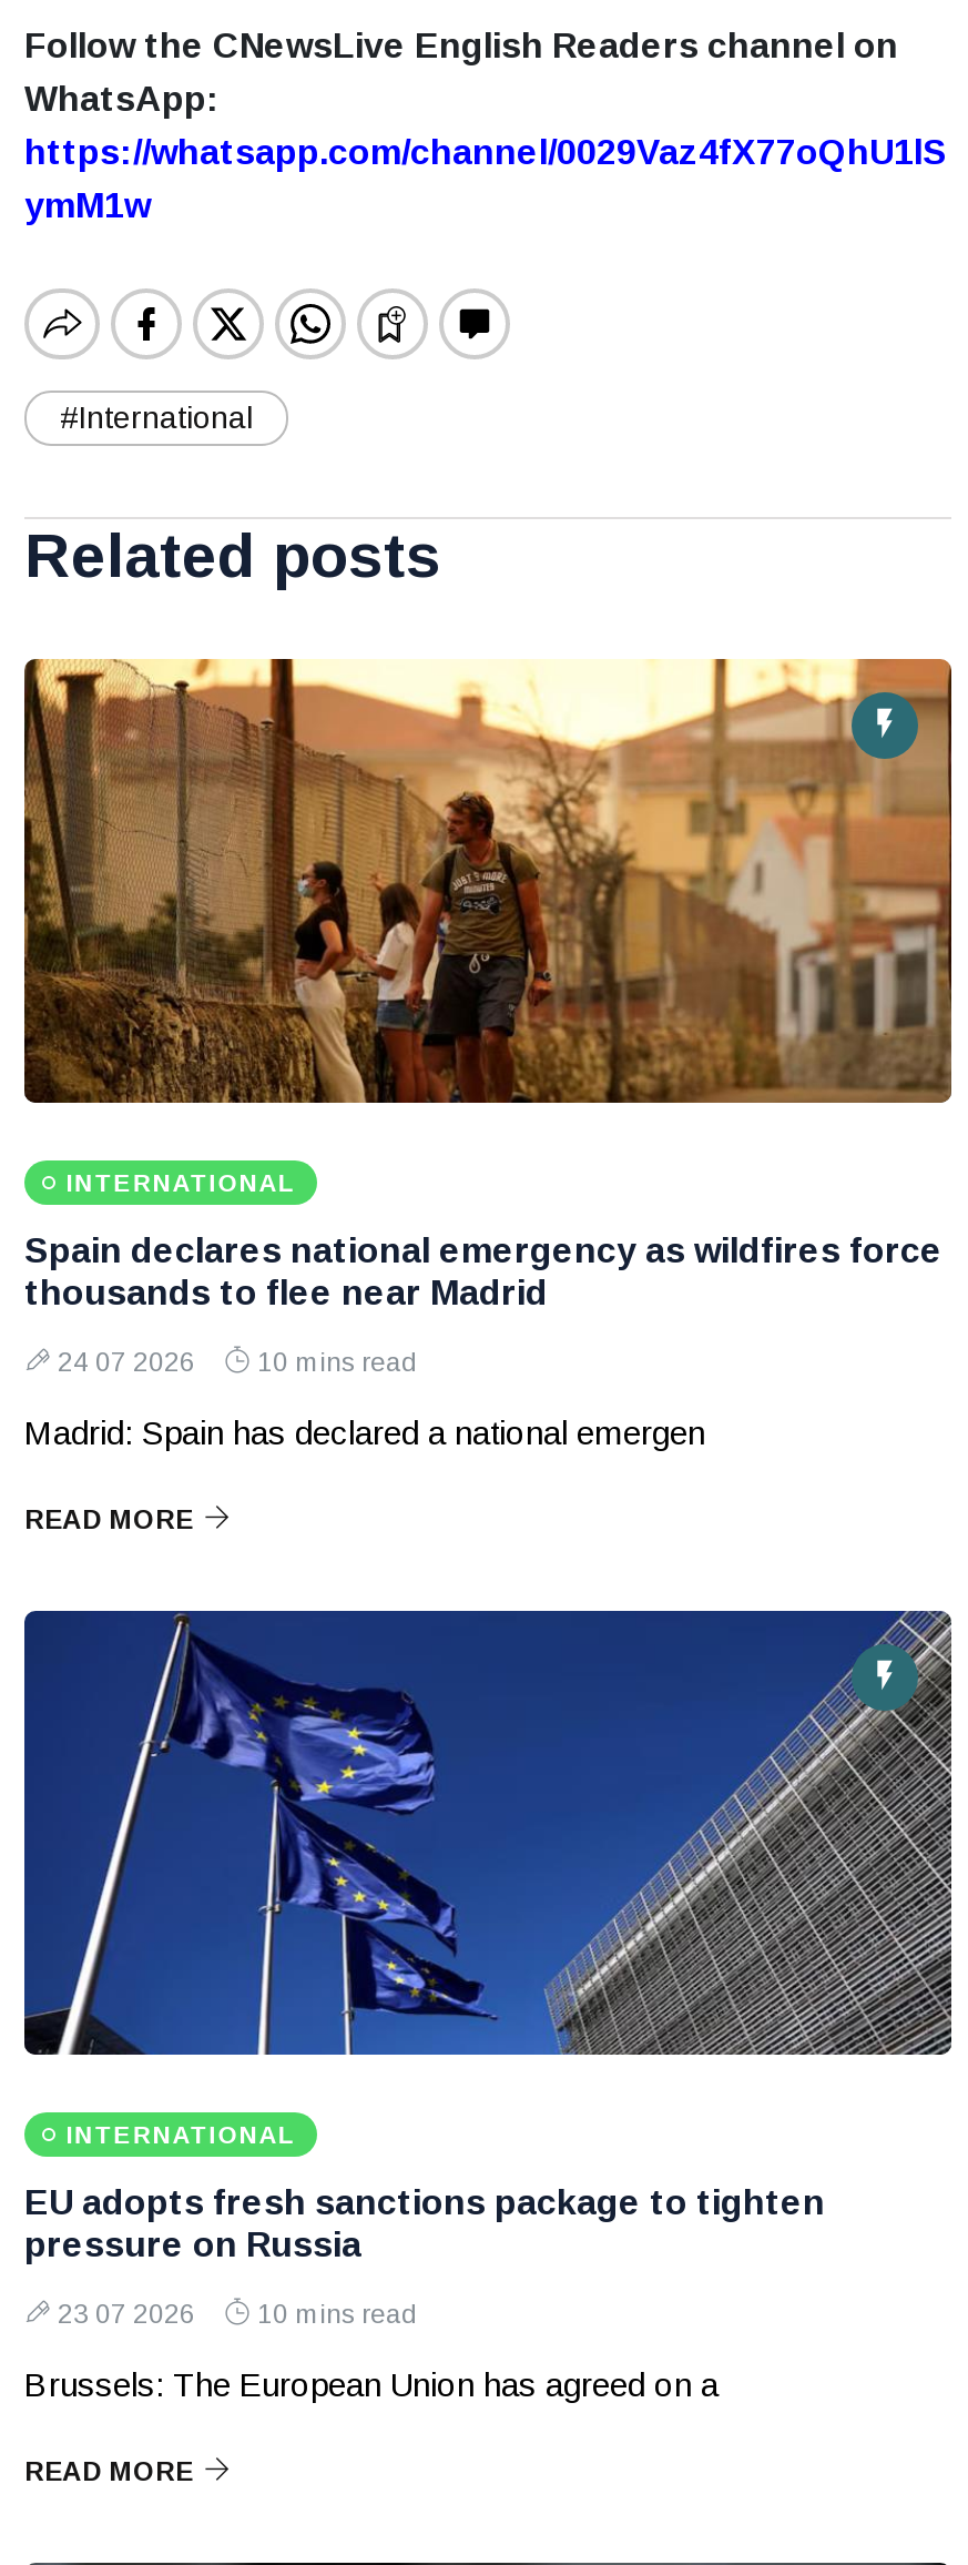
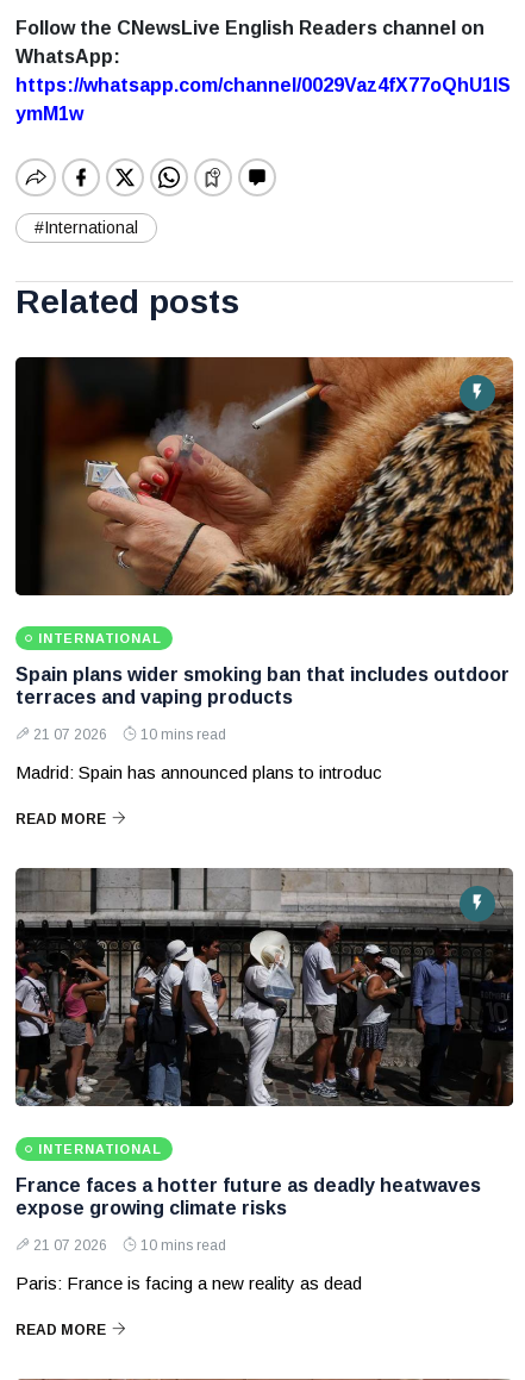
[22,657,954,1105] [image] -> [14,356,514,597] [image]
[24,1232,942,1312] Spain declares national emergency as wildfires force | thousands to flee near Madrid -> [15,665,510,708] Spain plans wider smoking ban that includes outdoor | terraces and vaping products
[58,1348,417,1379] 24 07 2026 10 mins read -> [33,727,226,743] 21 07 2026 10 mins read
[24,1414,705,1452] Madrid: Spain has declared a national emergen -> [15,763,382,783] Madrid: Spain has announced plans to introduc
[22,1609,954,2057] [image] -> [14,867,513,1107] [image]
[24,2184,825,2264] EU adopts fresh sanctions package to tighten | pressure on Russia -> [15,1176,481,1219] France faces a hotter future as deadly heatwaves | expose growing climate risks
[58,2300,417,2331] 23 07 2026 10 mins read -> [33,1238,226,1254] 21 07 2026 10 mins read
[24,2366,719,2404] Brussels: The European Union has agreed on a -> [15,1273,362,1294] Paris: France is facing a new reality as dead

